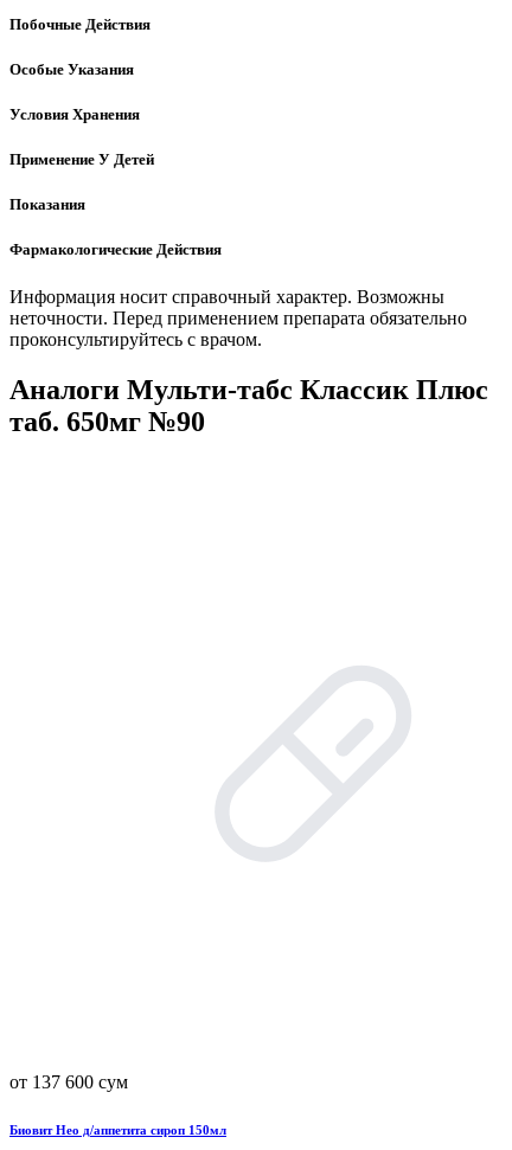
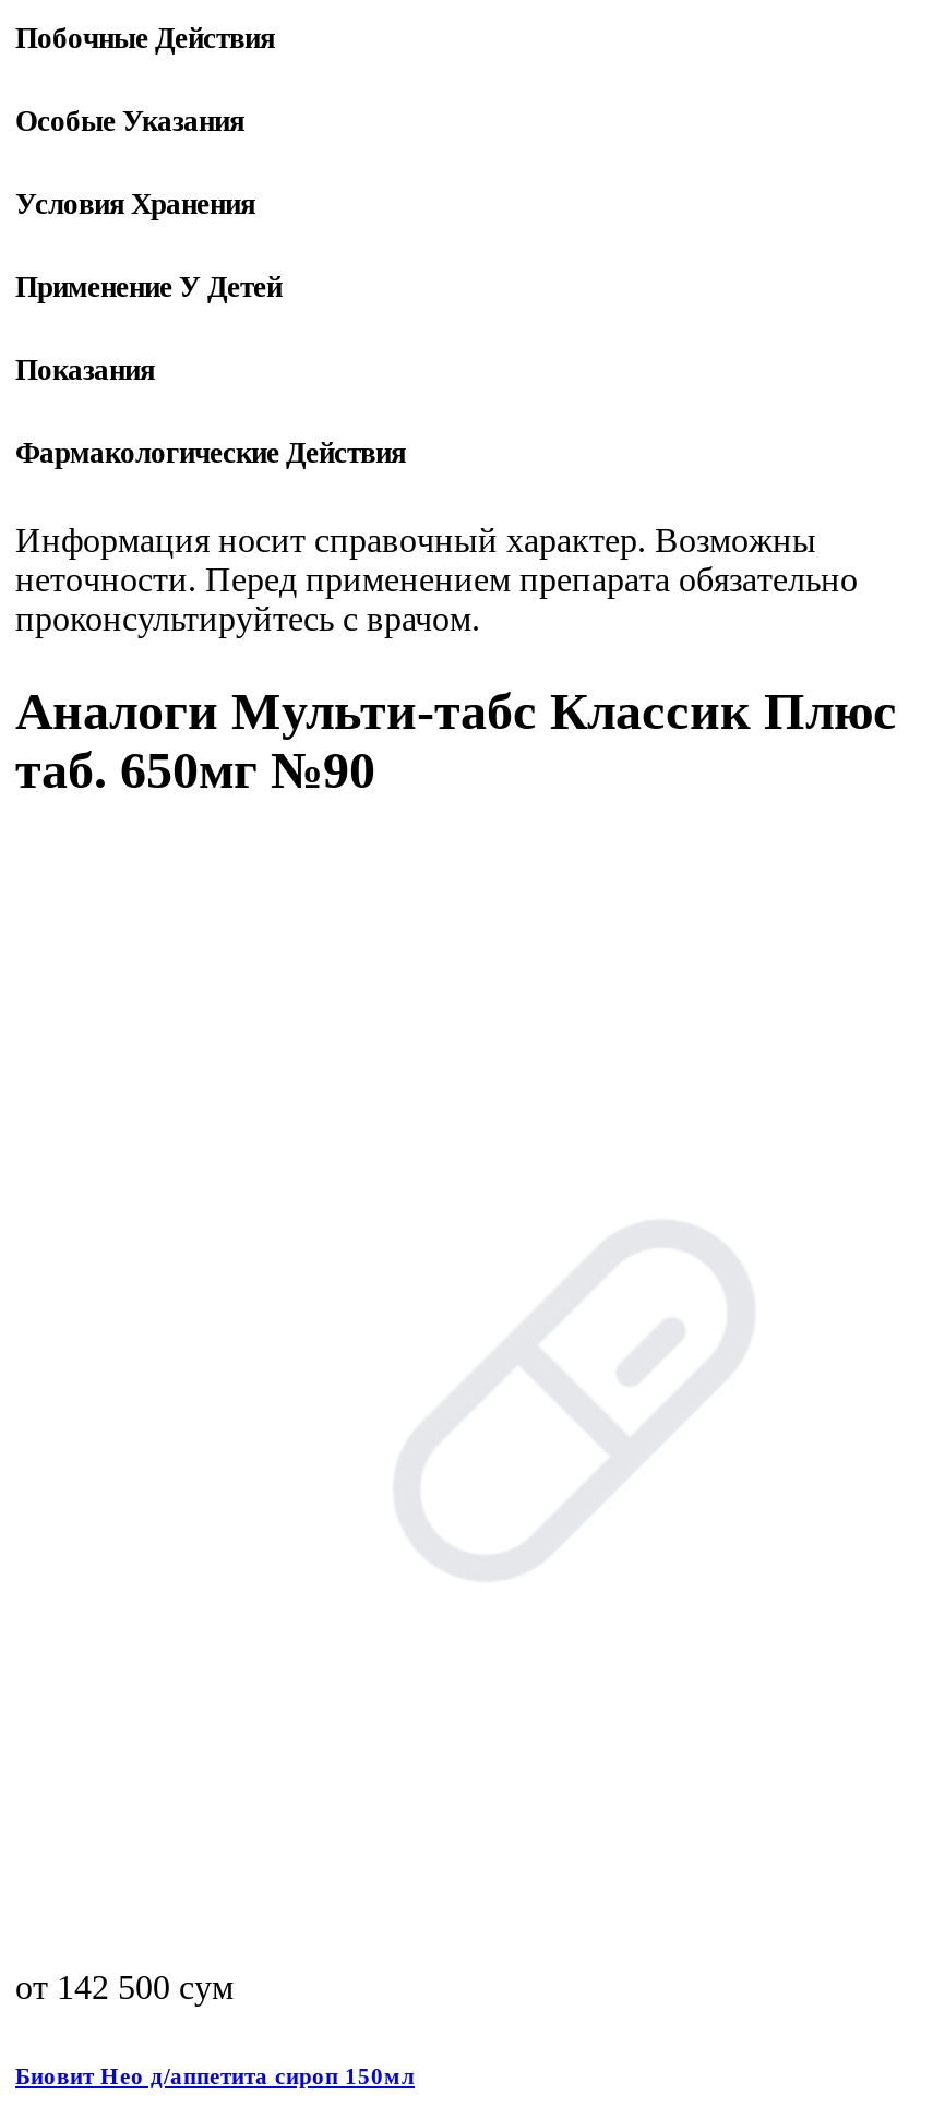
[9,1072,128,1092] от 137 600 сум -> [15,1969,234,2006] от 142 500 сум

